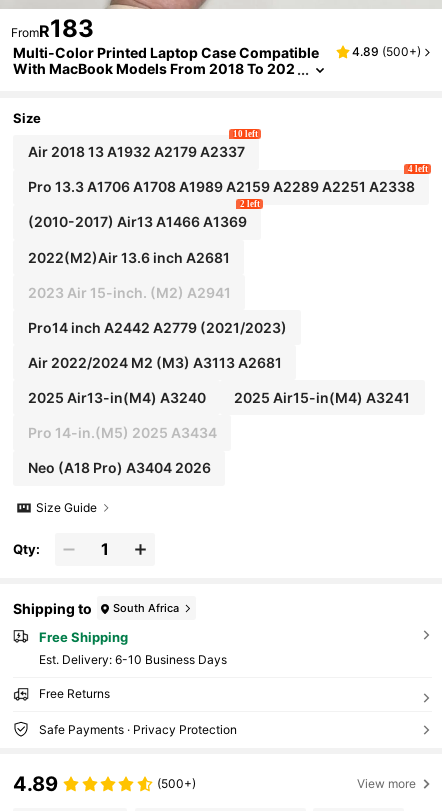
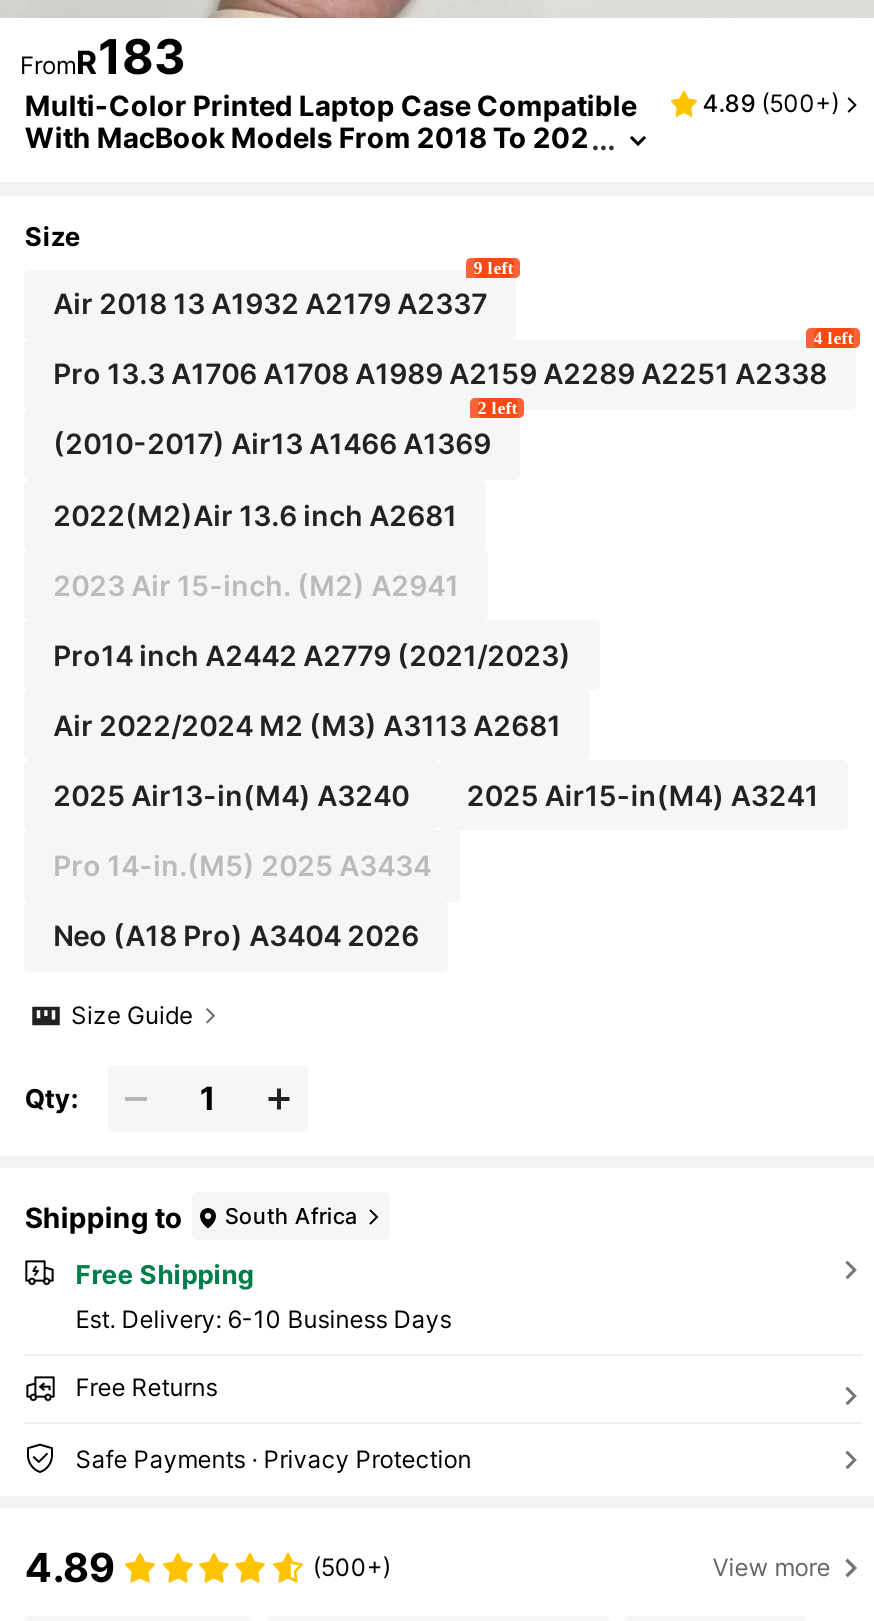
[233,129,258,139] 10 left -> [474,258,514,278] 9 left

